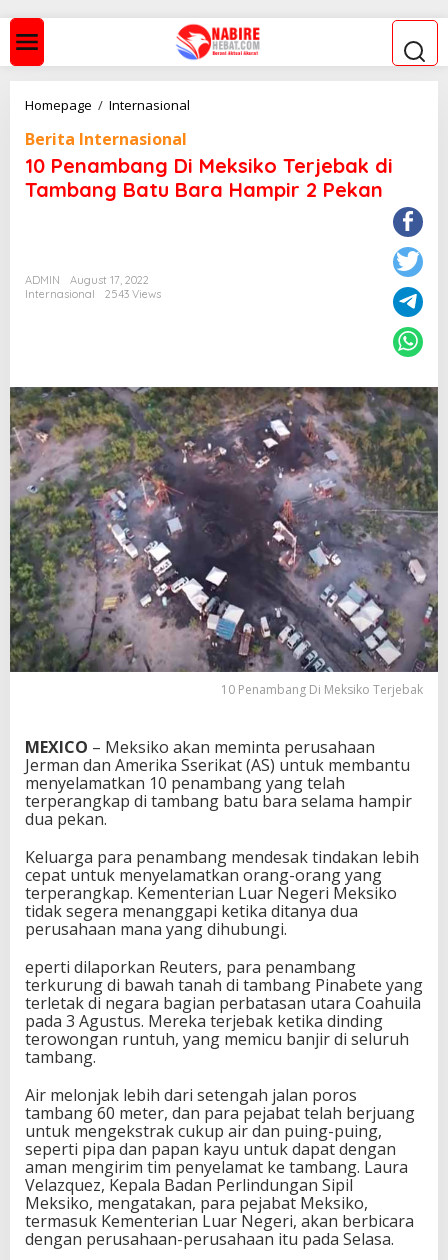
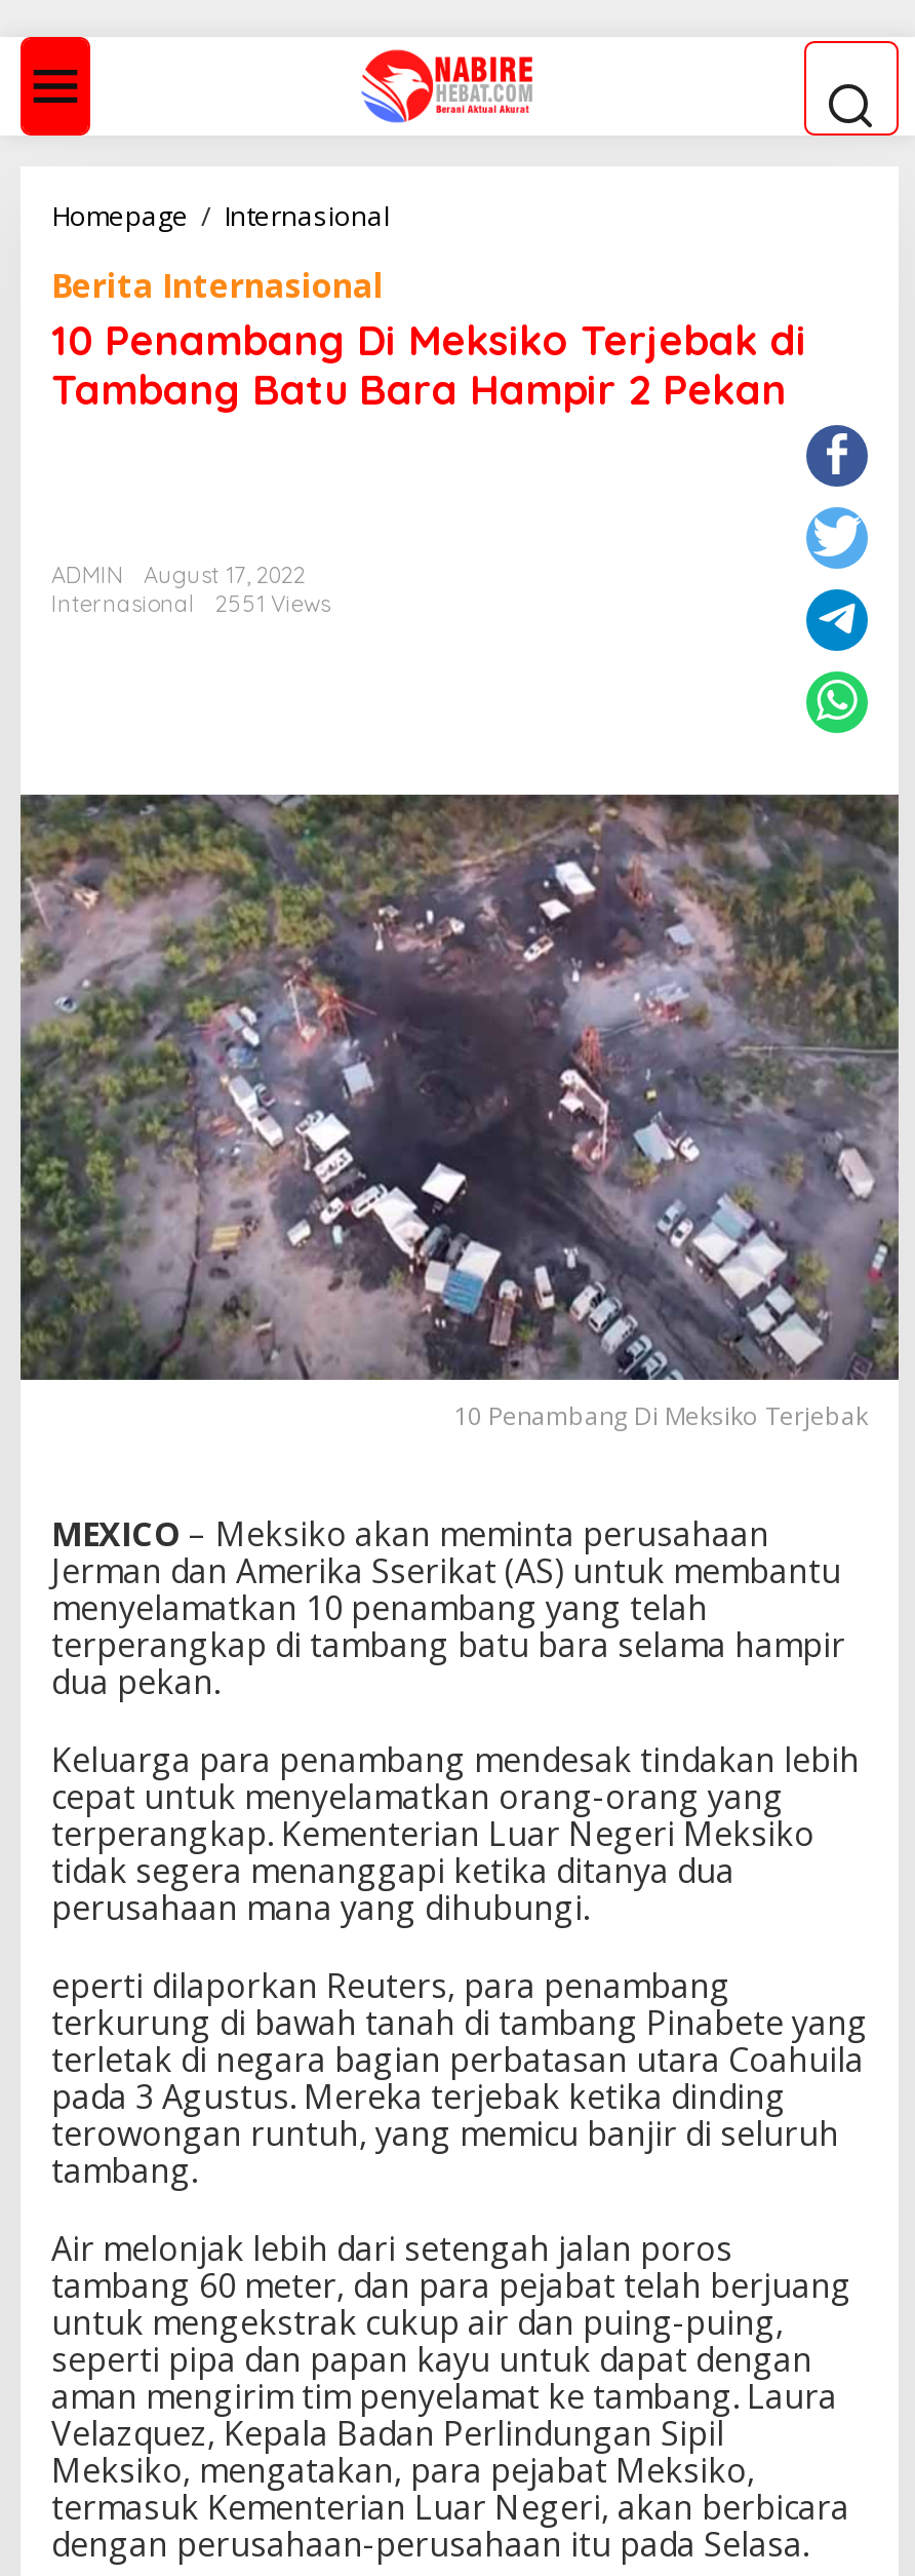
[105,287,161,301] 2543 Views -> [215,589,330,618] 2551 Views

